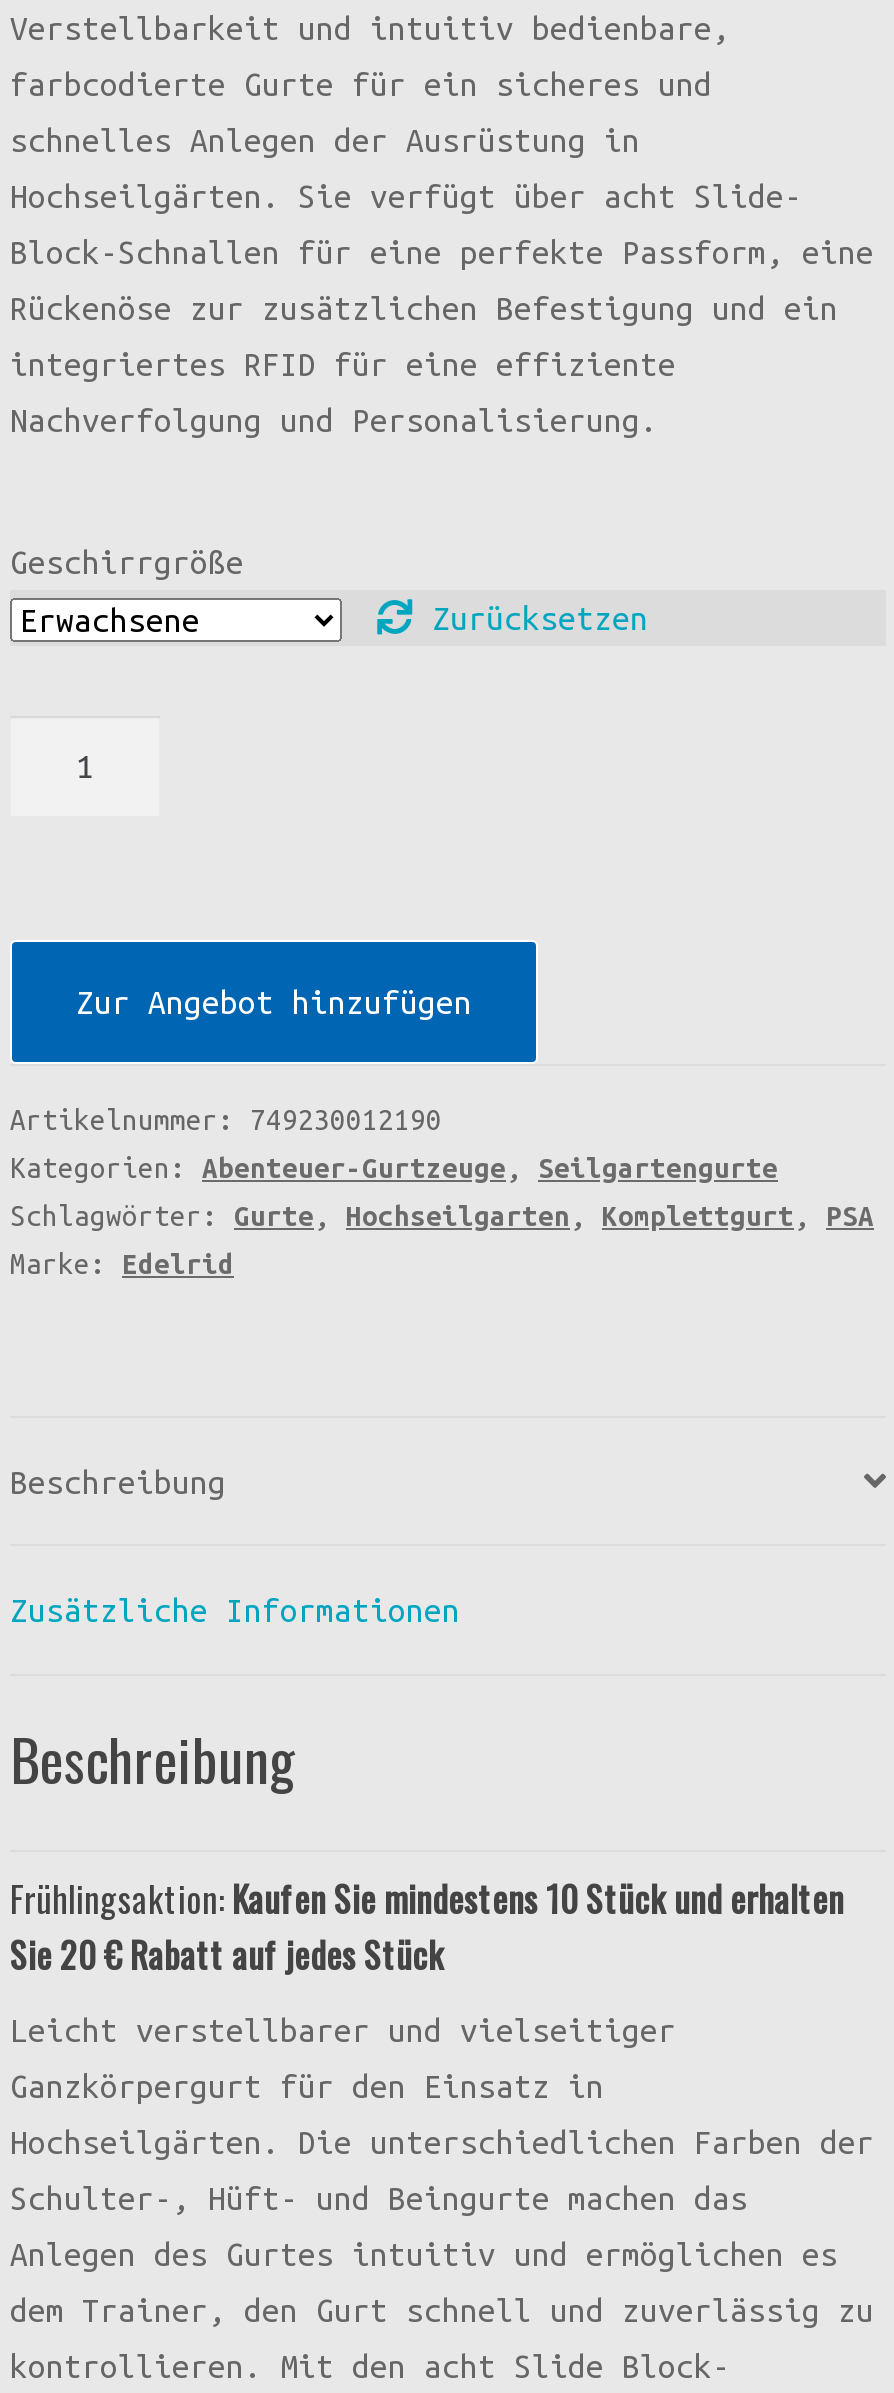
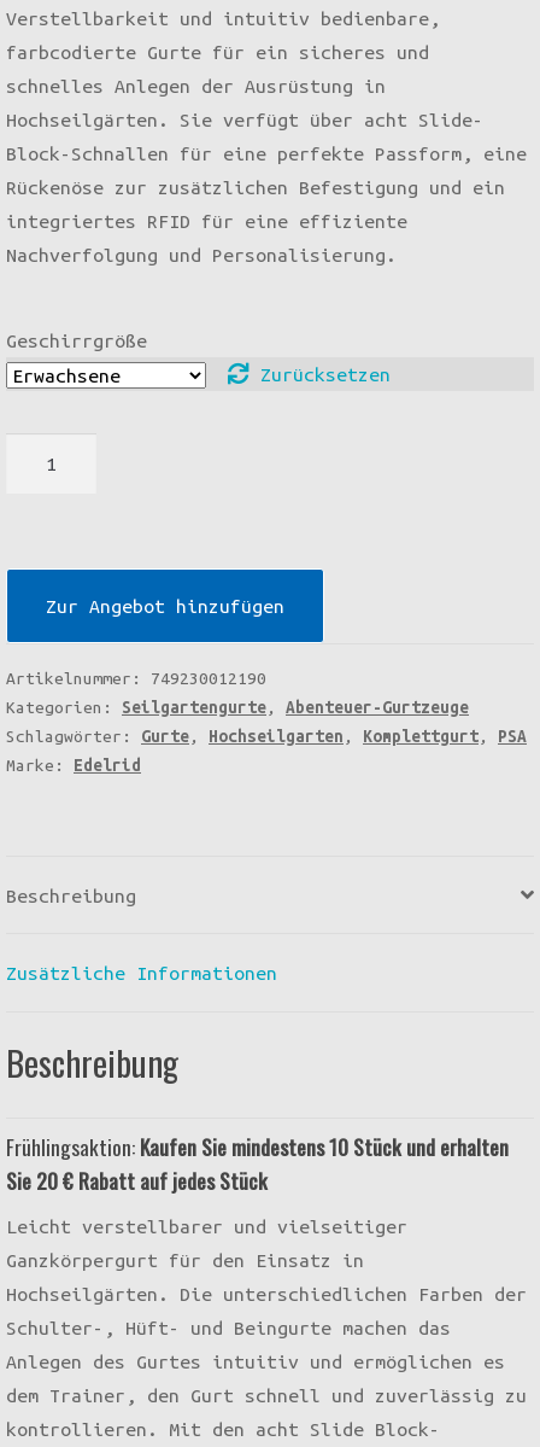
[10,1153,778,1185] Kategorien: Abenteuer-Gurtzeuge, Seilgartengurte -> [6,697,469,716] Kategorien: Seilgartengurte, Abenteuer-Gurtzeuge

